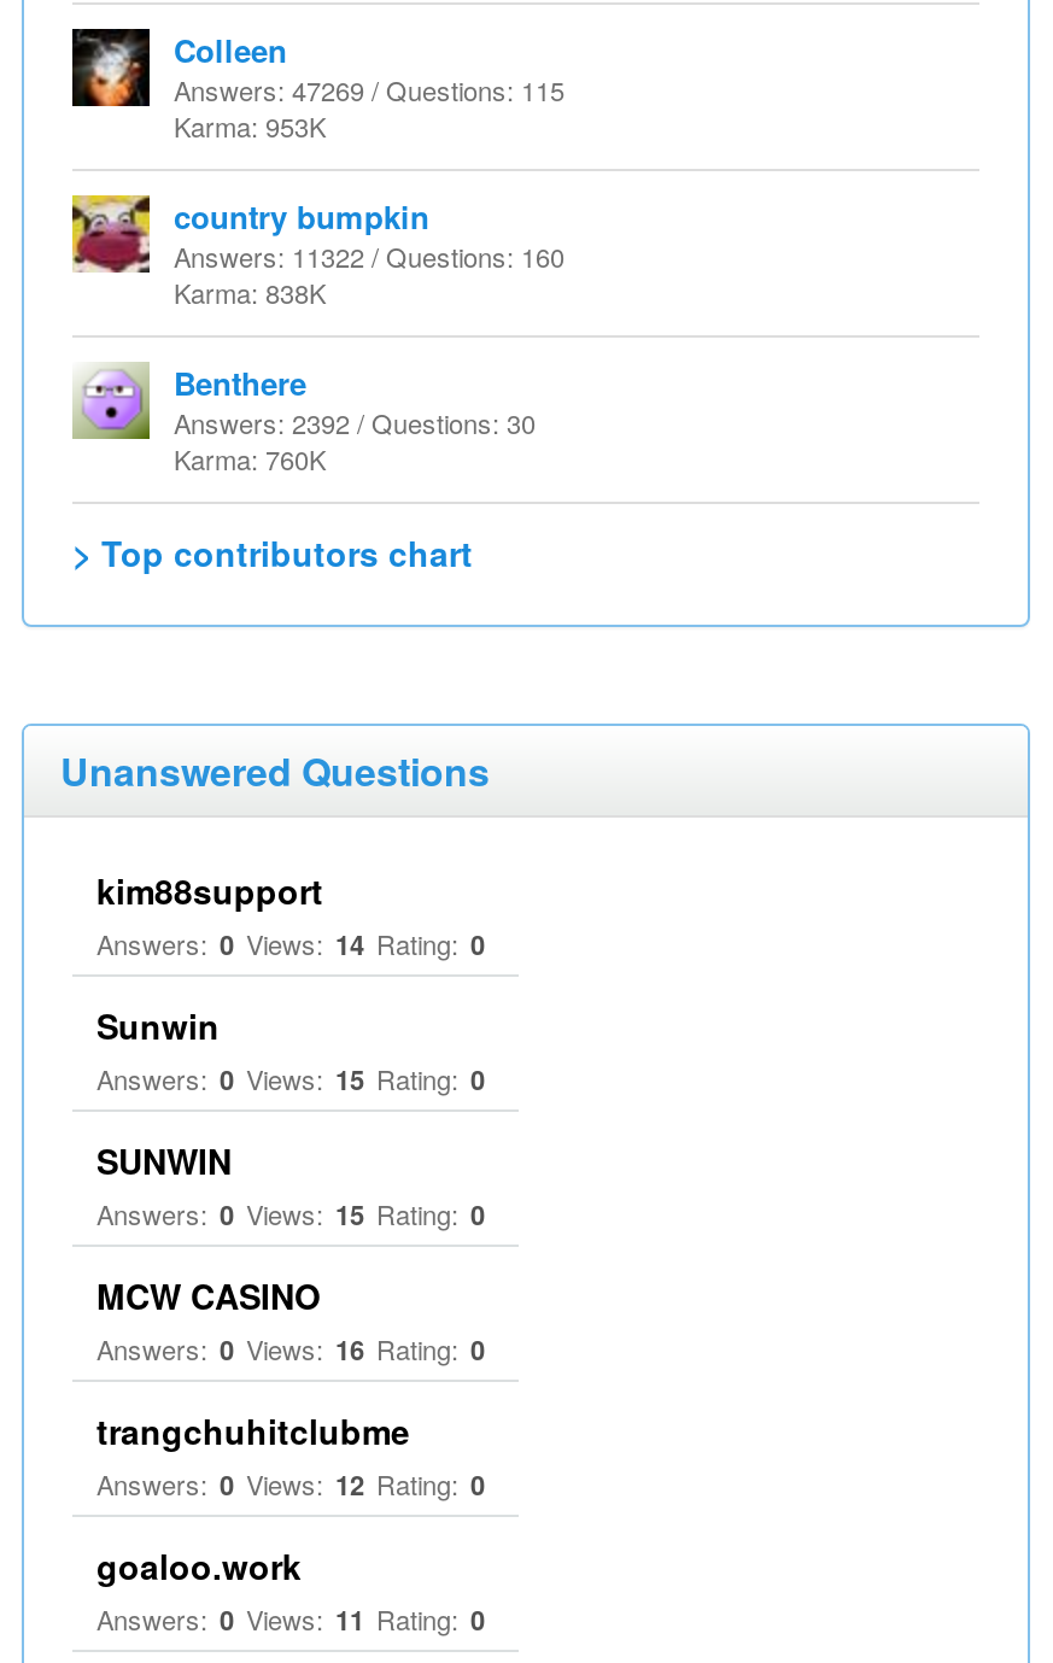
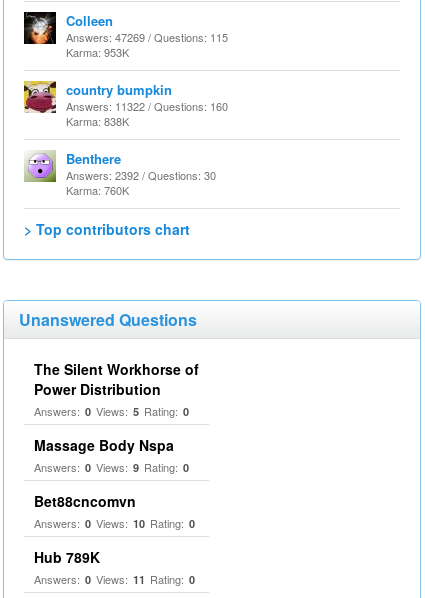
[96,866,485,1589] kim88support | Answers: 0 Views: 14 Rating: 0 | Sunwin | Answers: 0 Views: 15 Rating: 0 | SUNWIN | Answers: 0 Views: 15 Rating: 0 | MCW CASINO | Answers: 0 Views: 16 Rating: 0 | trangchuhitclubme | Answers: 0 Views: 12 Rating: 0 | goaloo.work -> [34,359,199,567] The Silent Workhorse of | Power Distribution | Answers: 0 Views: 5 Rating: 0 | Massage Body Nspa | Answers: 0 Views: 9 Rating: 0 | Bet88cncomvn | Answers: 0 Views: 10 Rating: 0 | Hub 789K

